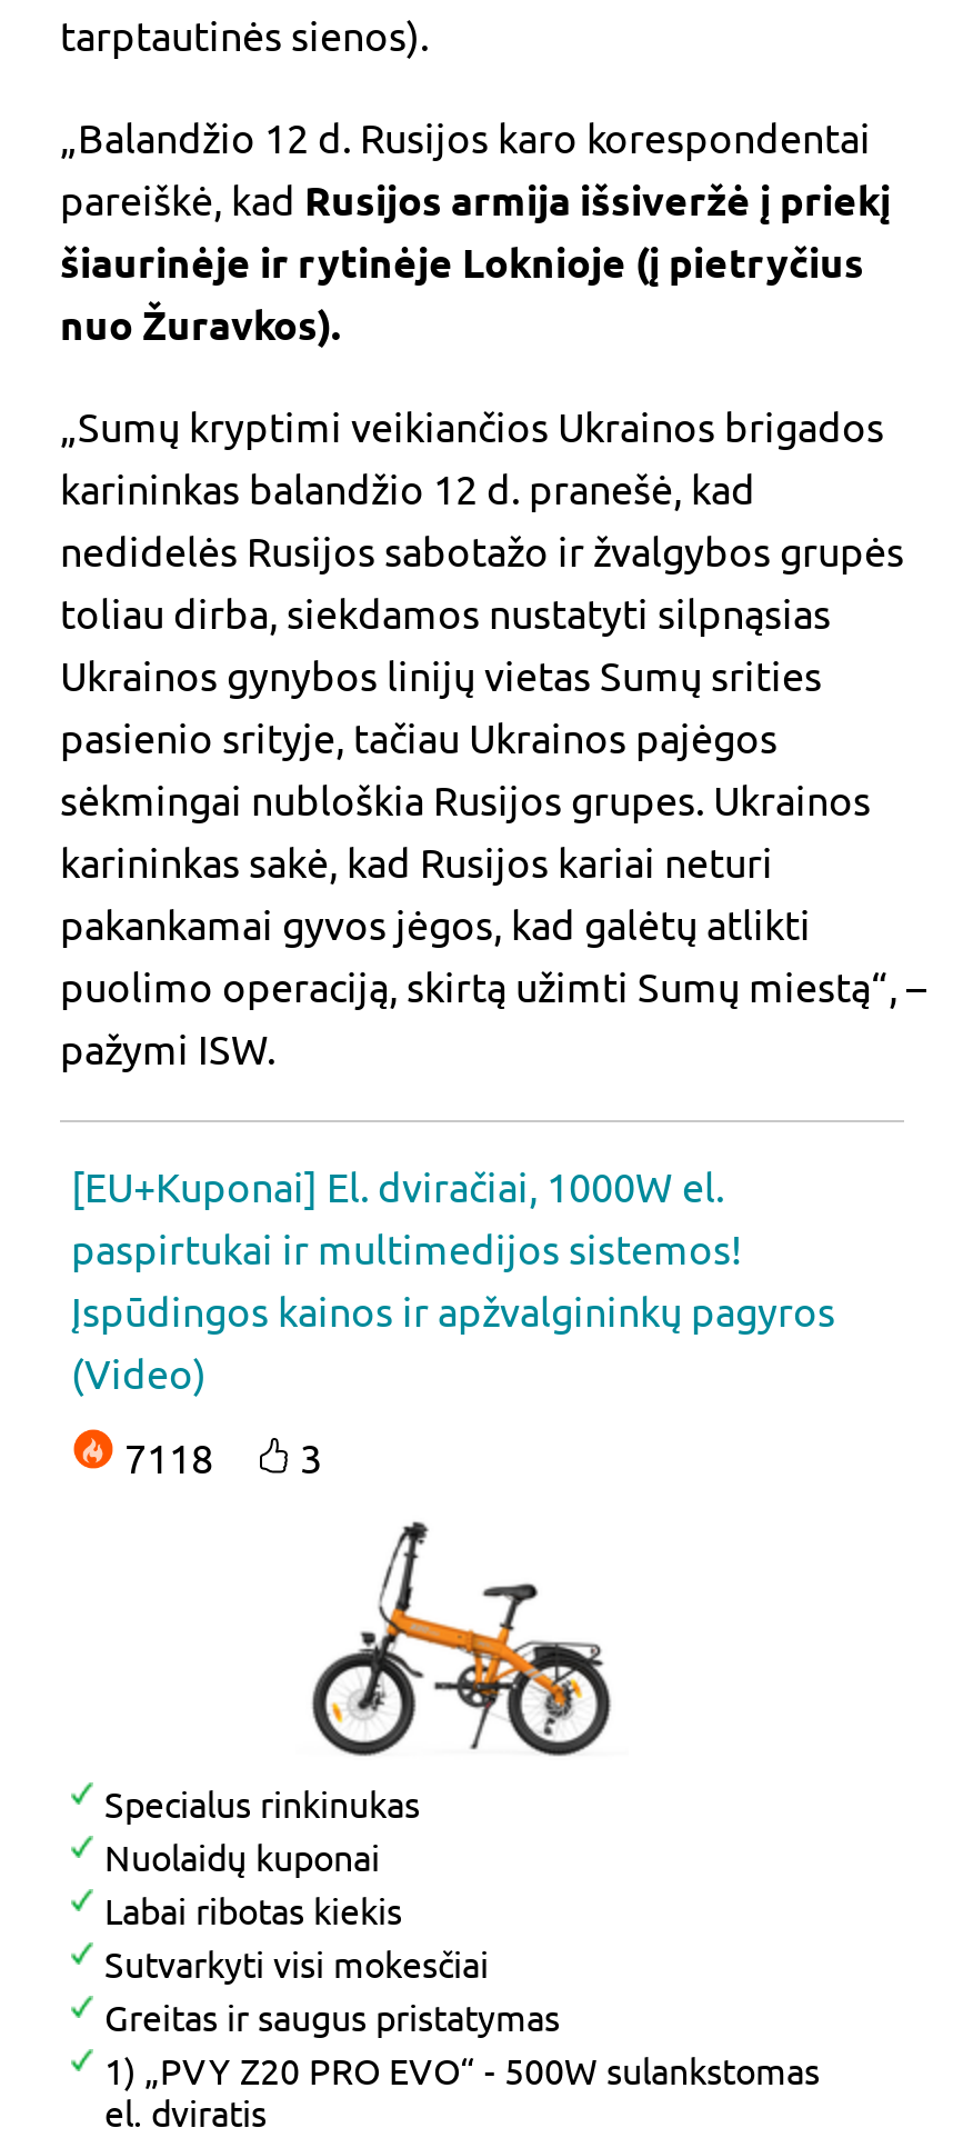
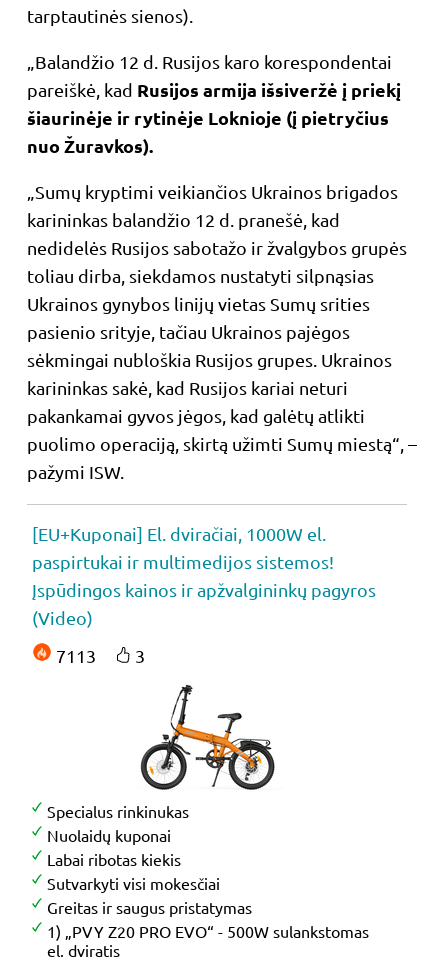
[124,1433,322,1479] 7118 3 -> [56,645,145,666] 7113 3

